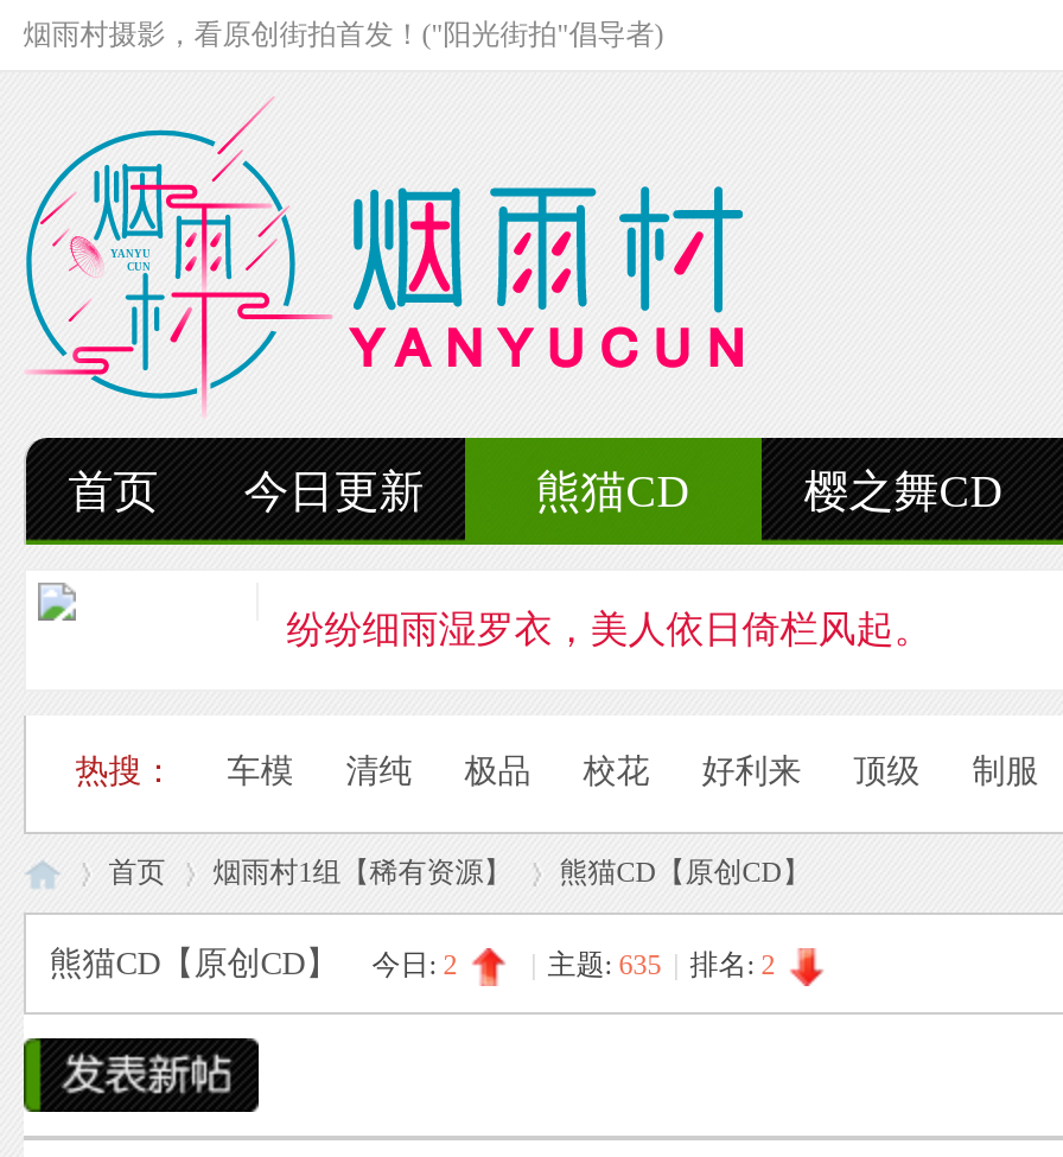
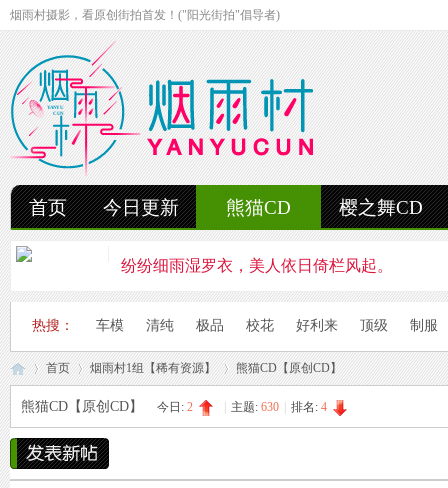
[548,948,662,981] 主题: 635 -> [231,400,279,414] 主题: 630
[690,948,775,981] 排名: 2 -> [291,400,327,414] 排名: 4

